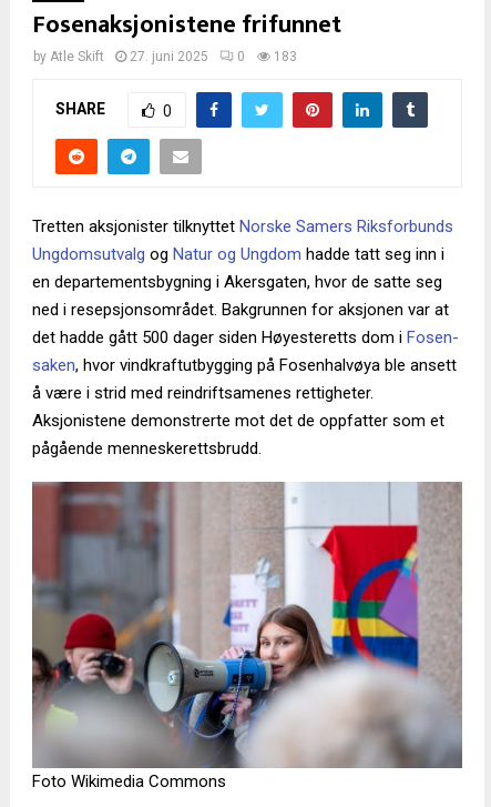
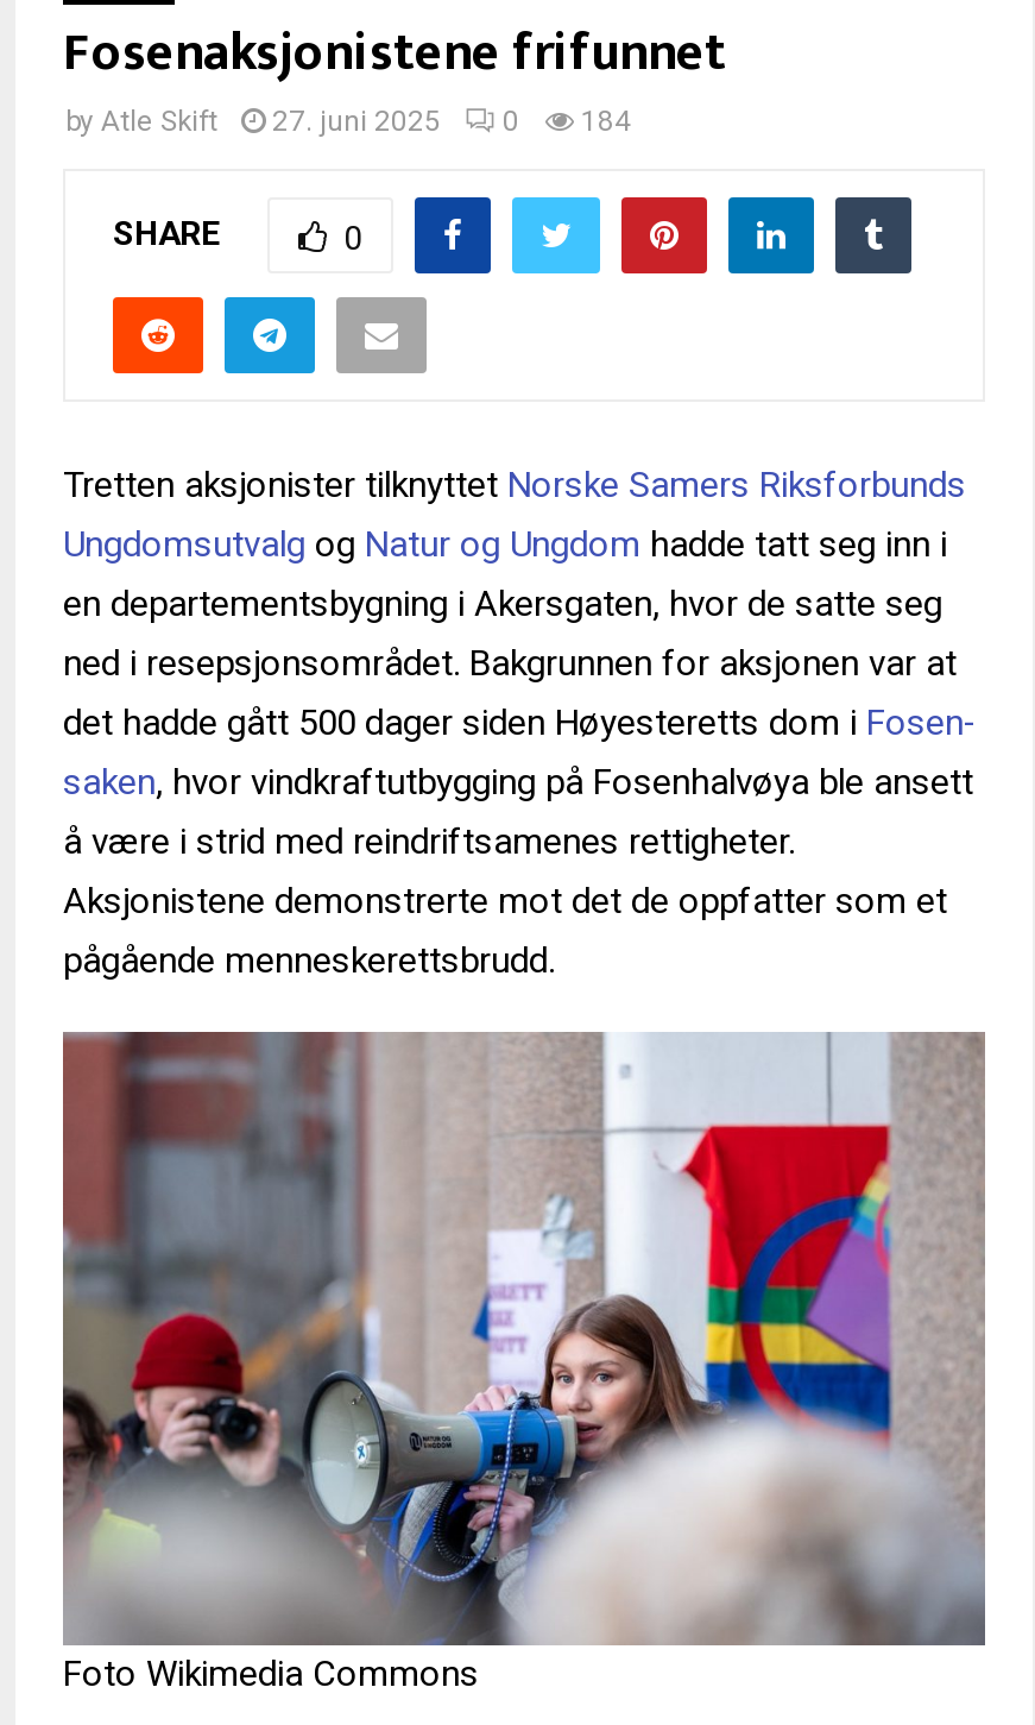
[33,49,297,64] by Atle Skift 27. juni 2025 0 183 -> [65,105,631,138] by Atle Skift 27. juni 2025 0 184

